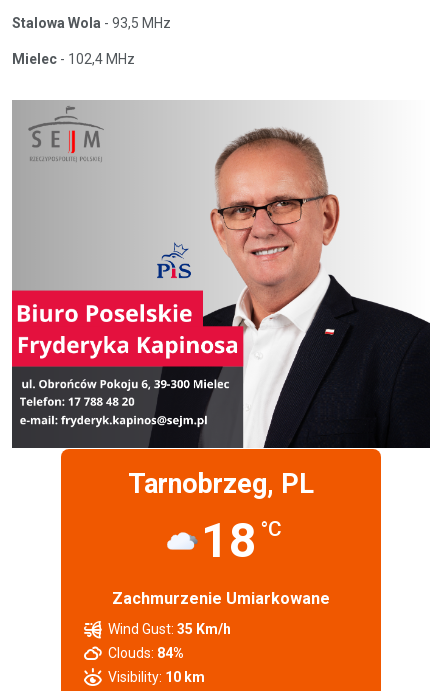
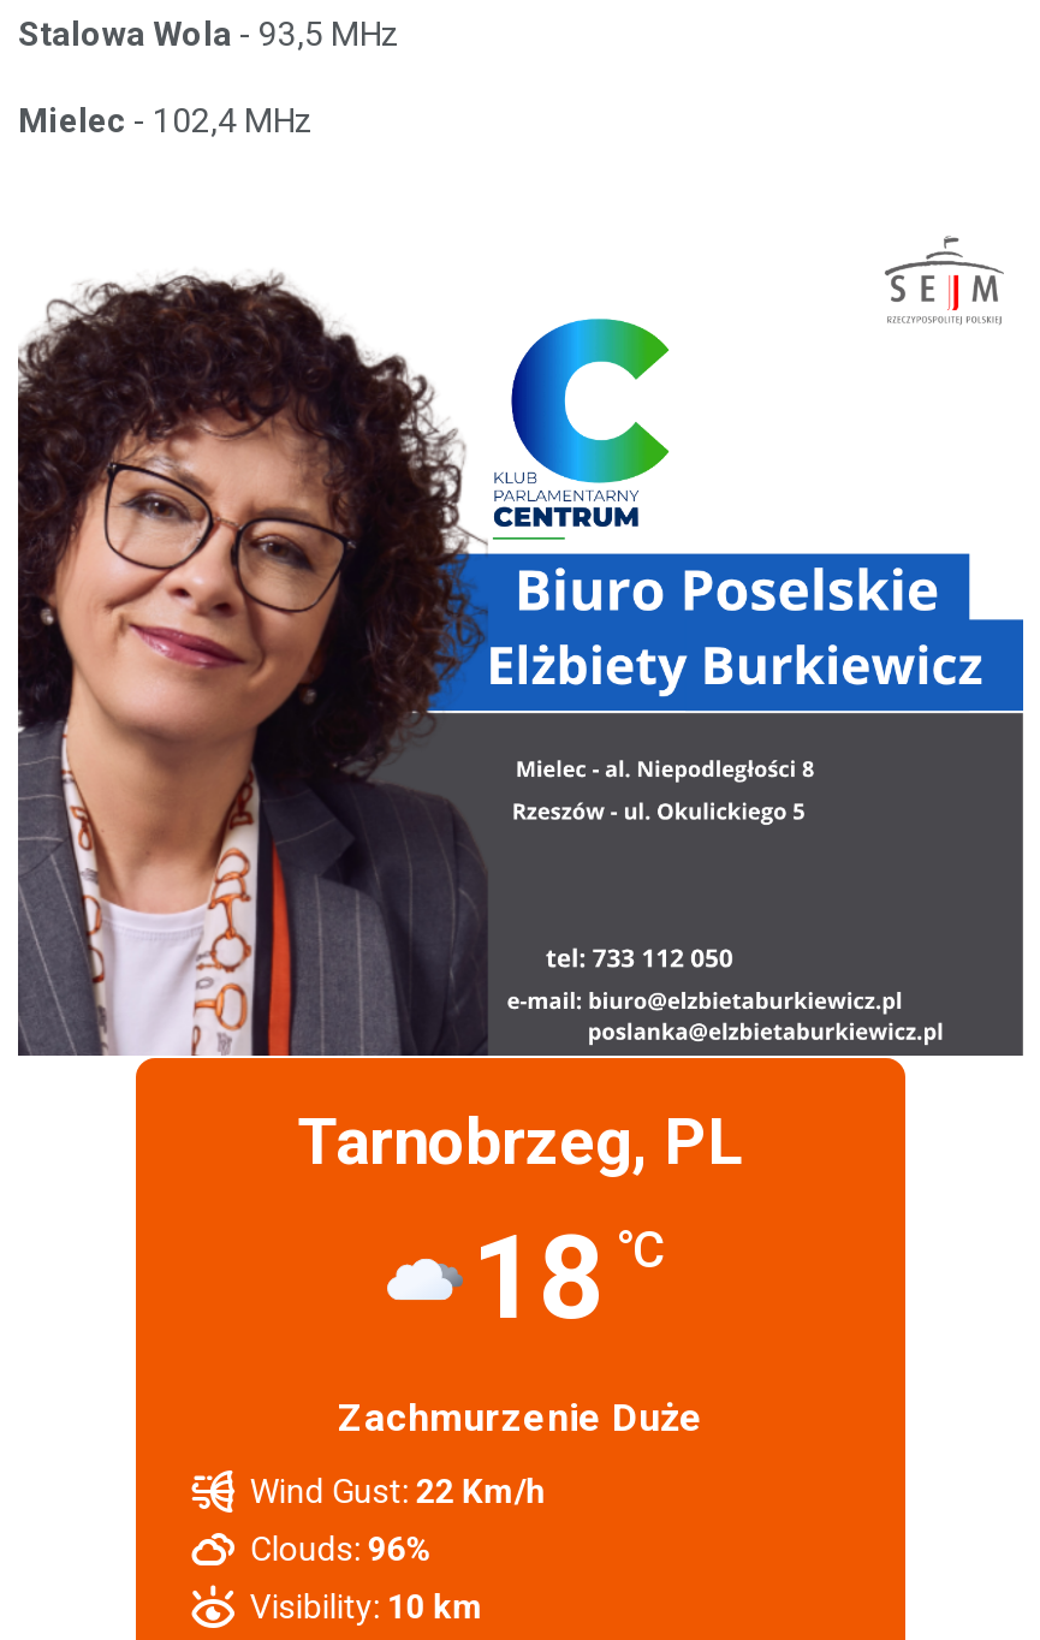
[11,100,430,449] [image] -> [16,221,1026,1058] [image]
[112,589,330,608] Zachmurzenie Umiarkowane -> [338,1395,703,1441] Zachmurzenie Duże
[108,621,231,637] Wind Gust: 35 Km/h -> [250,1472,546,1510] Wind Gust: 22 Km/h
[108,645,184,661] Clouds: 84% -> [250,1530,433,1568] Clouds: 96%

